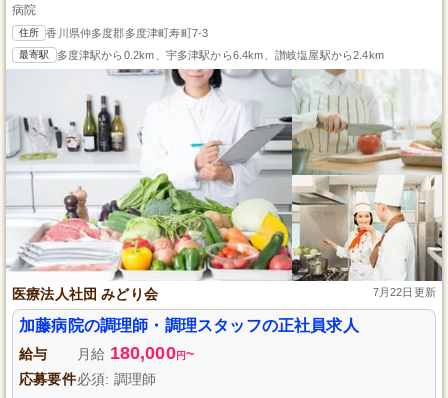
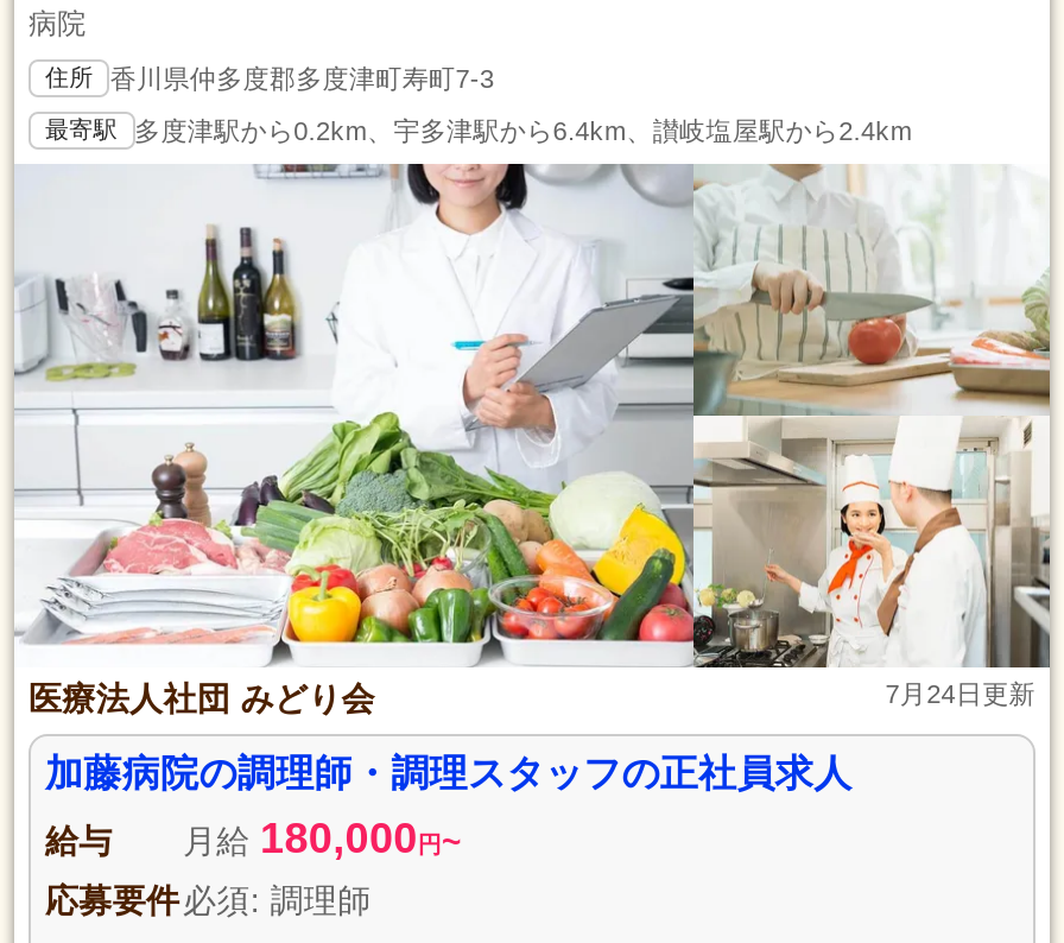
[373,286,436,298] 7月22日更新 -> [885,679,1035,708] 7月24日更新

